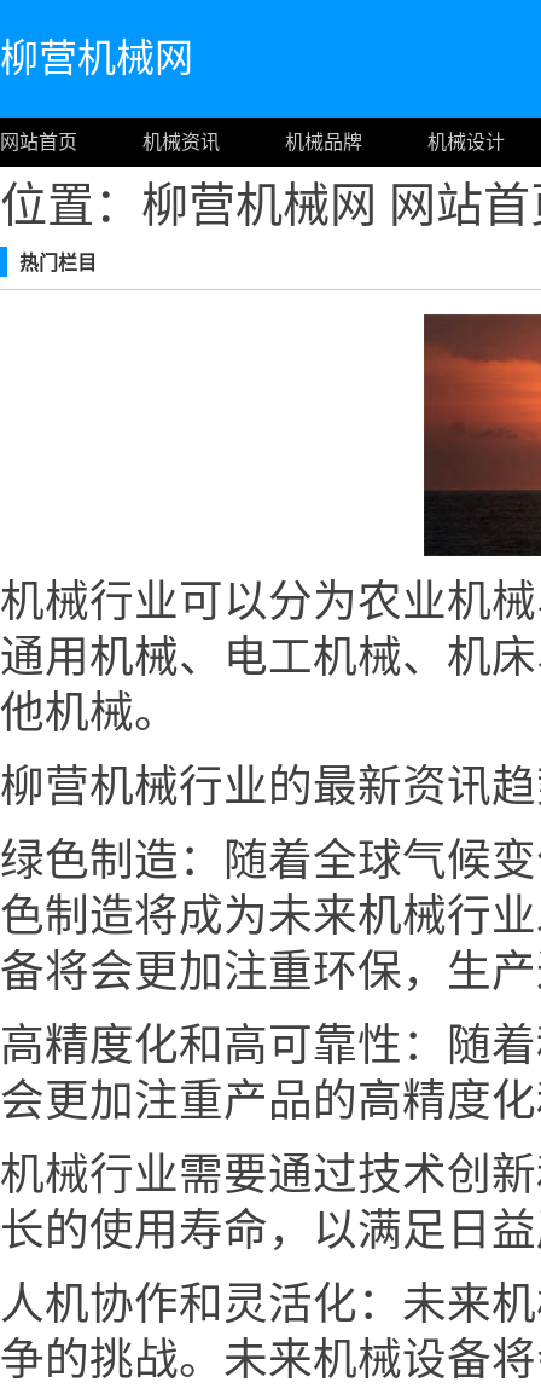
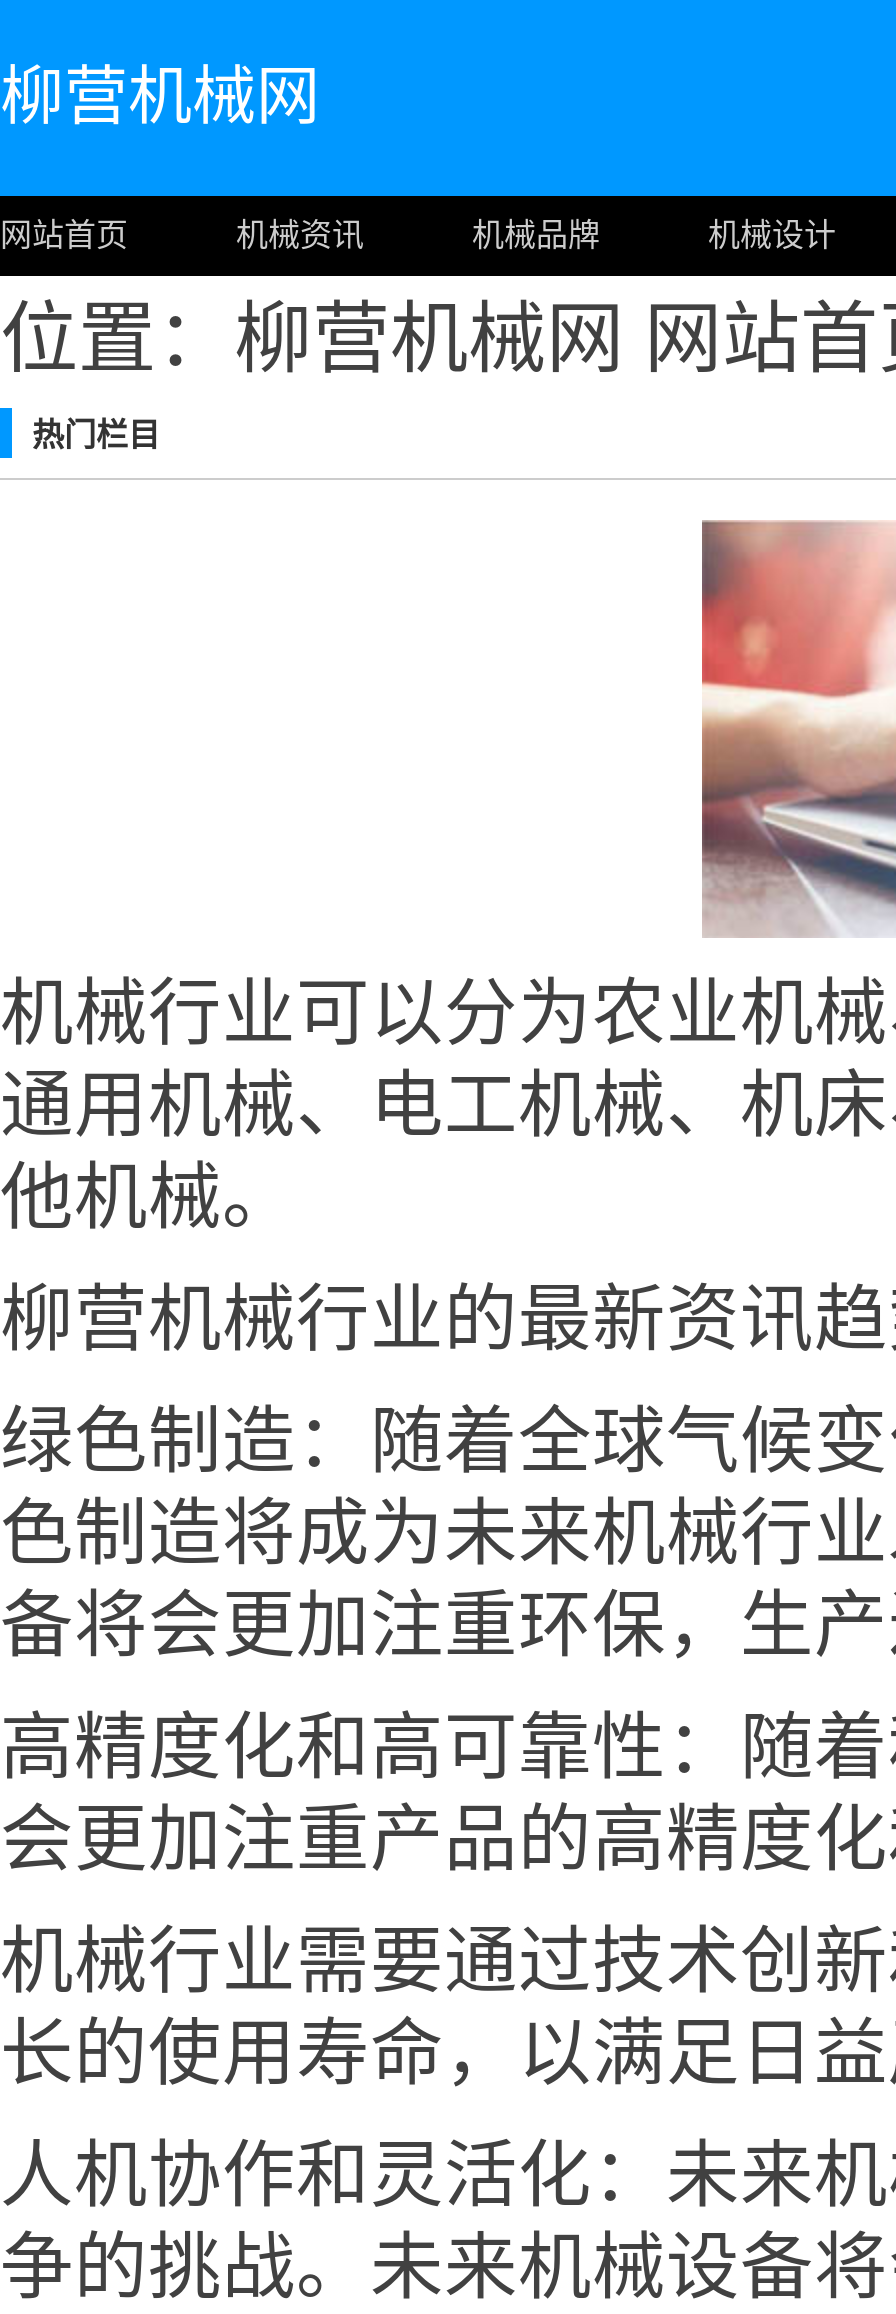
[423,313,537,557] [image] -> [700,520,890,938] [image]

